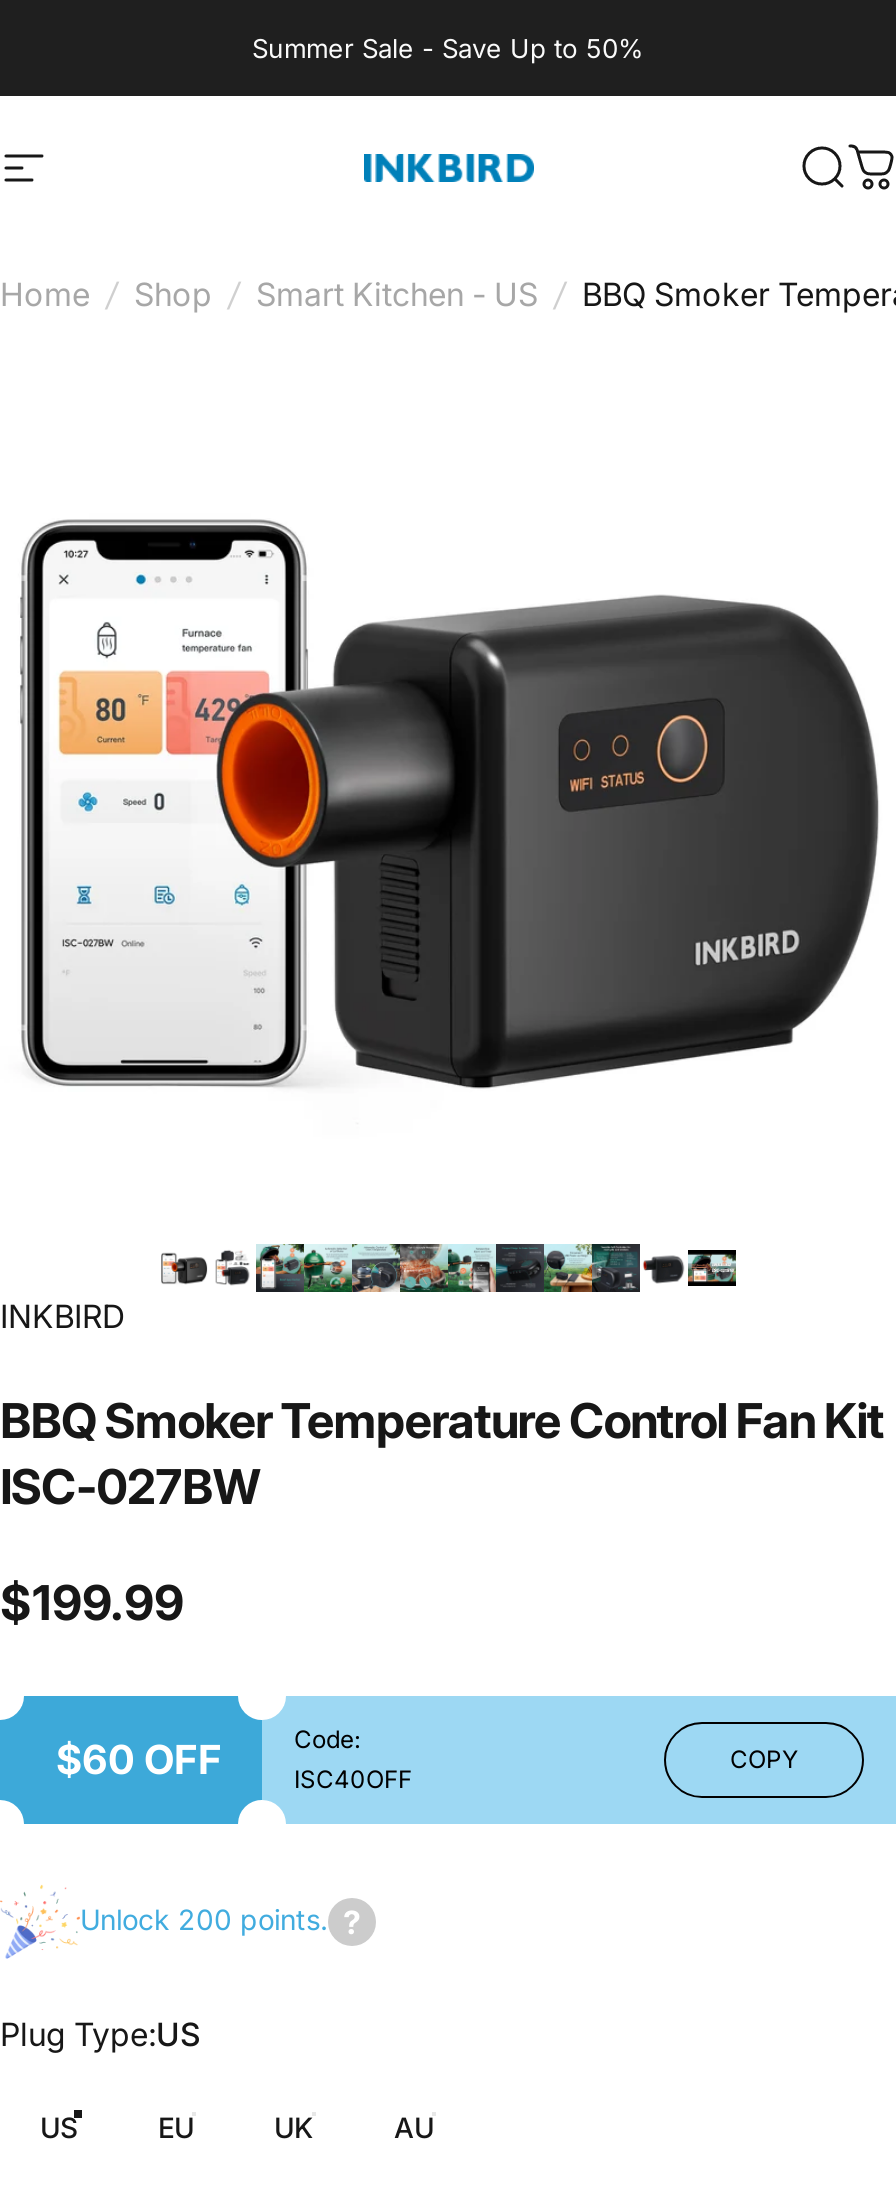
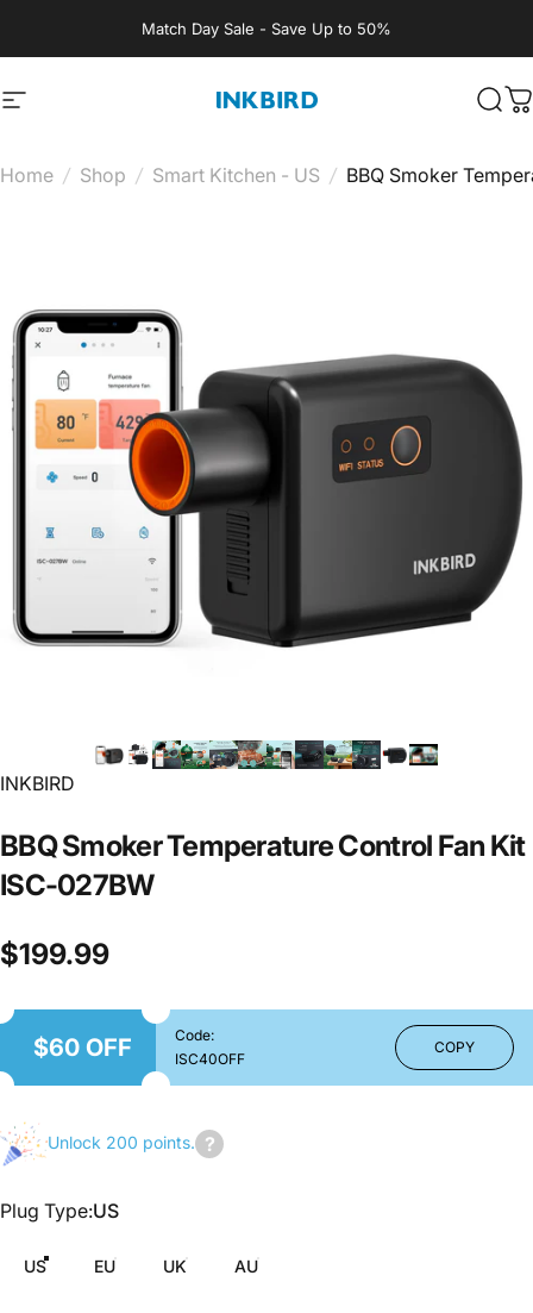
[252,32,644,64] Summer Sale - Save Up to 50% -> [142,19,391,38] Match Day Sale - Save Up to 50%

